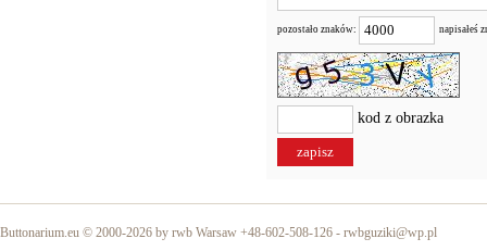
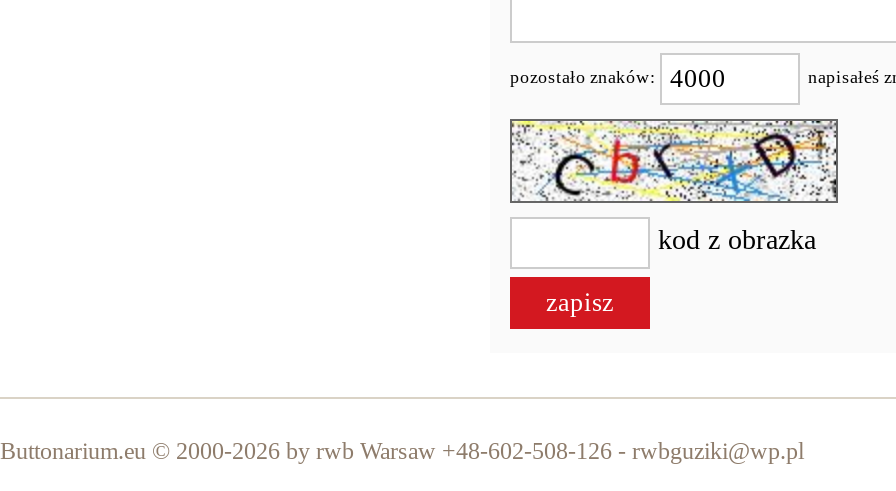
[279,51,461,99] [image] -> [512,119,846,203] [image]

